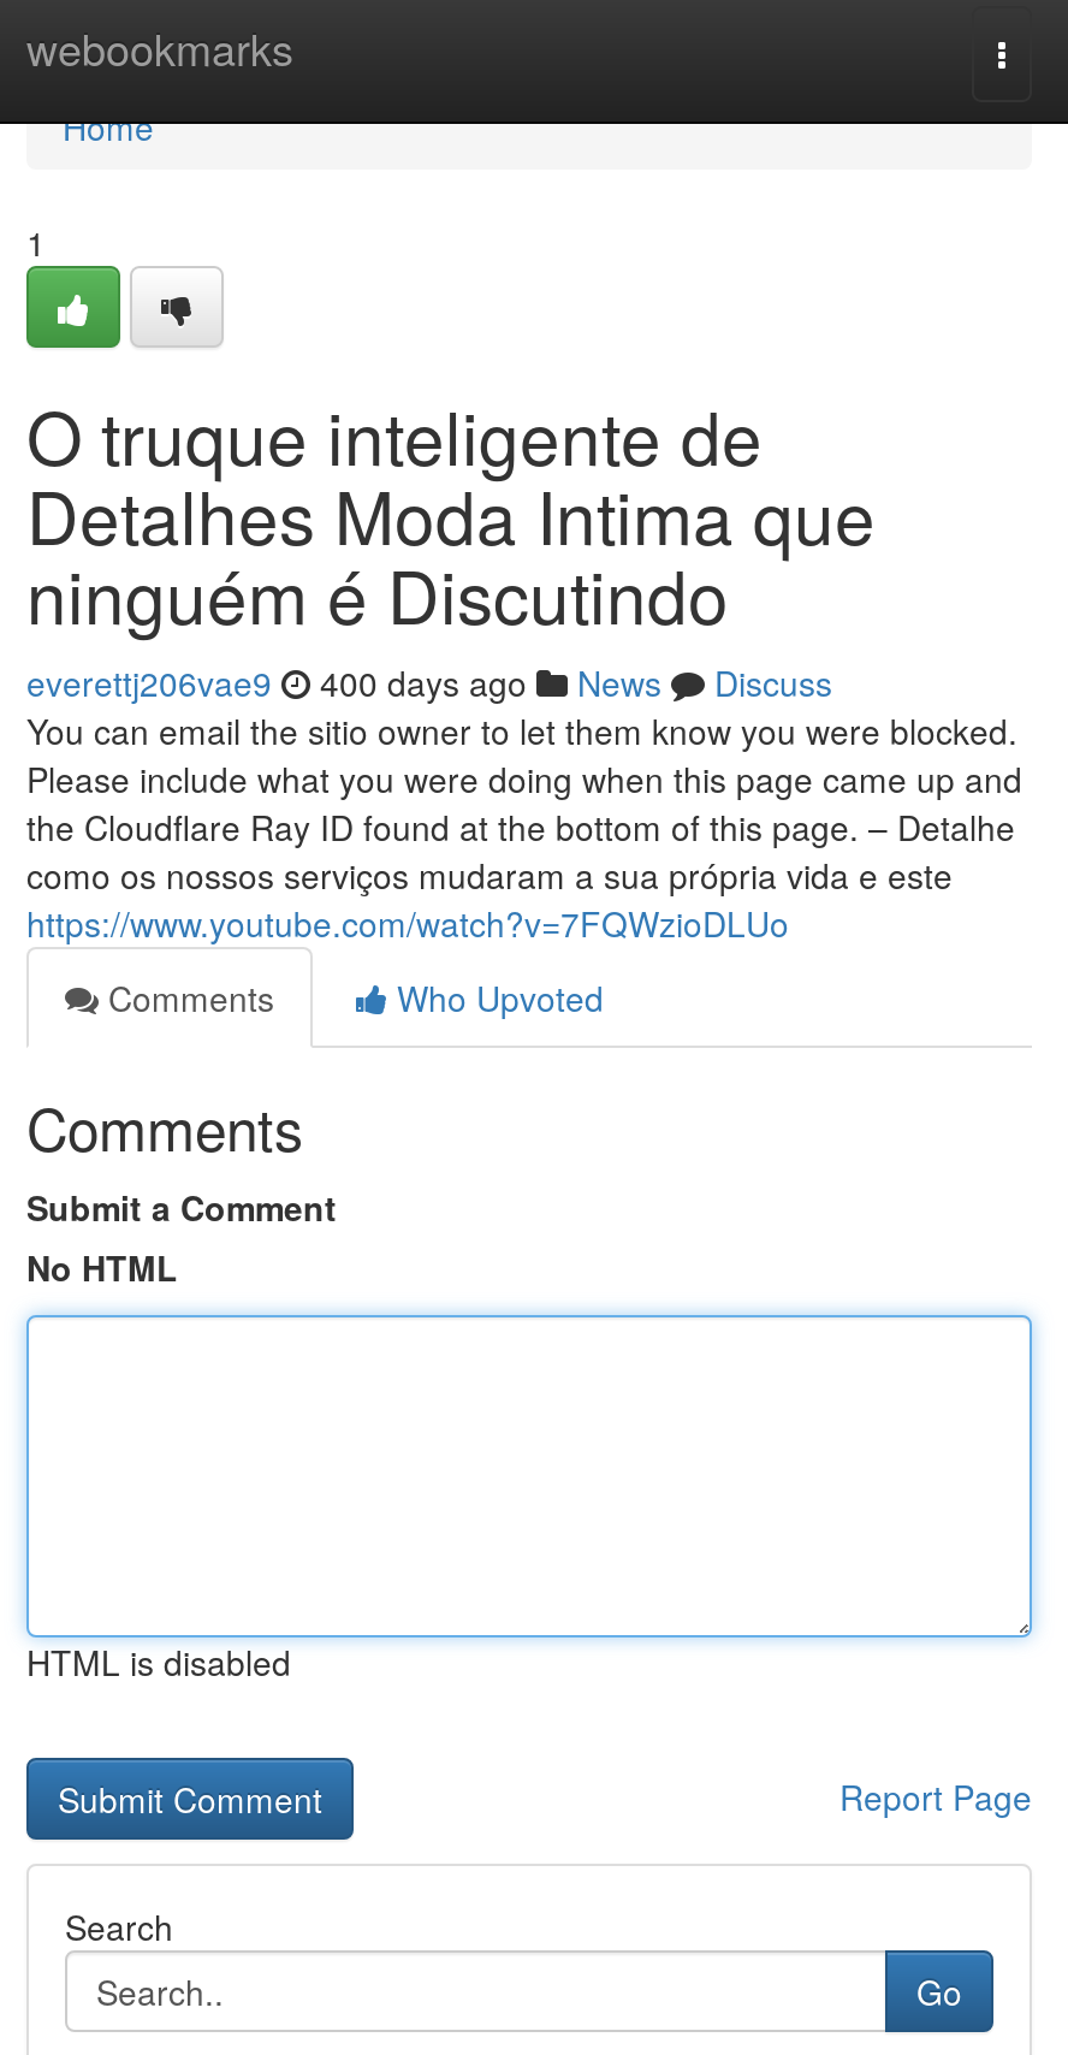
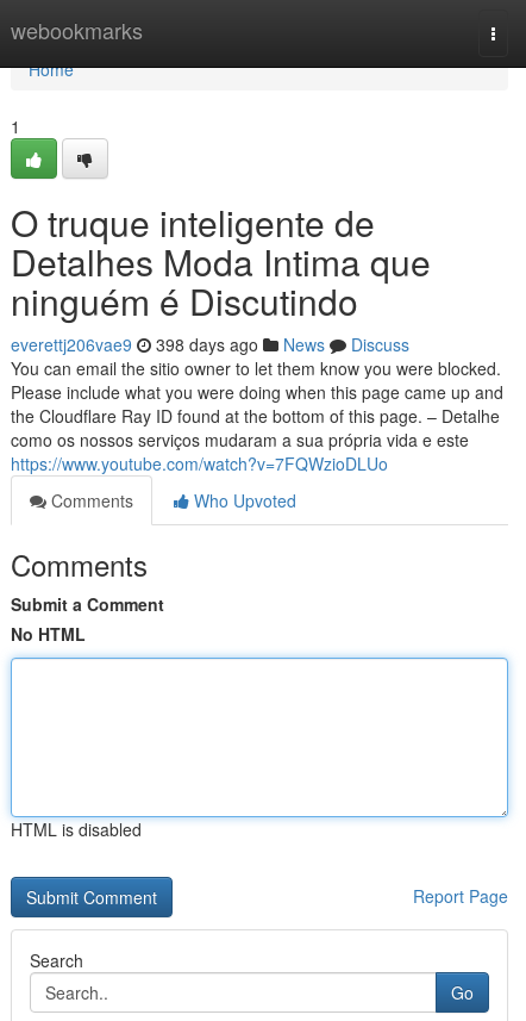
[26,658,832,706] everettj206vae9 400 days ago News Discuss -> [11,332,409,356] everettj206vae9 398 days ago News Discuss

